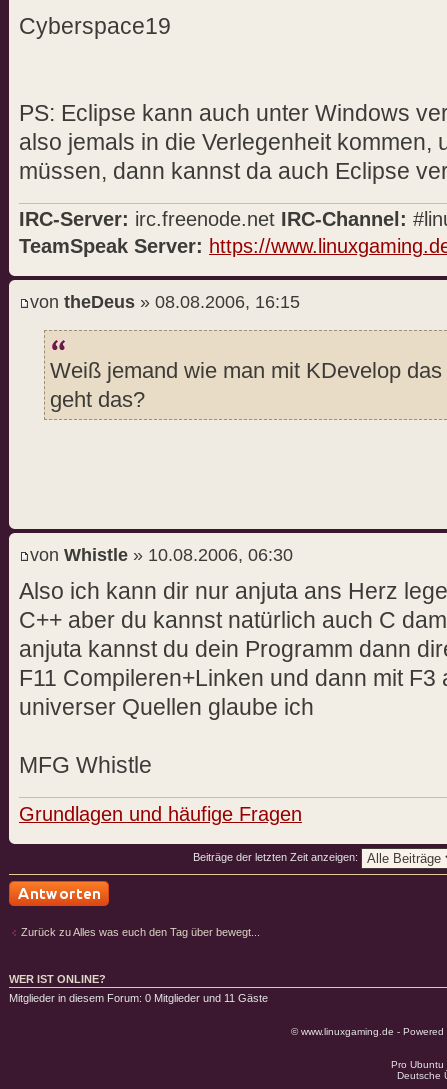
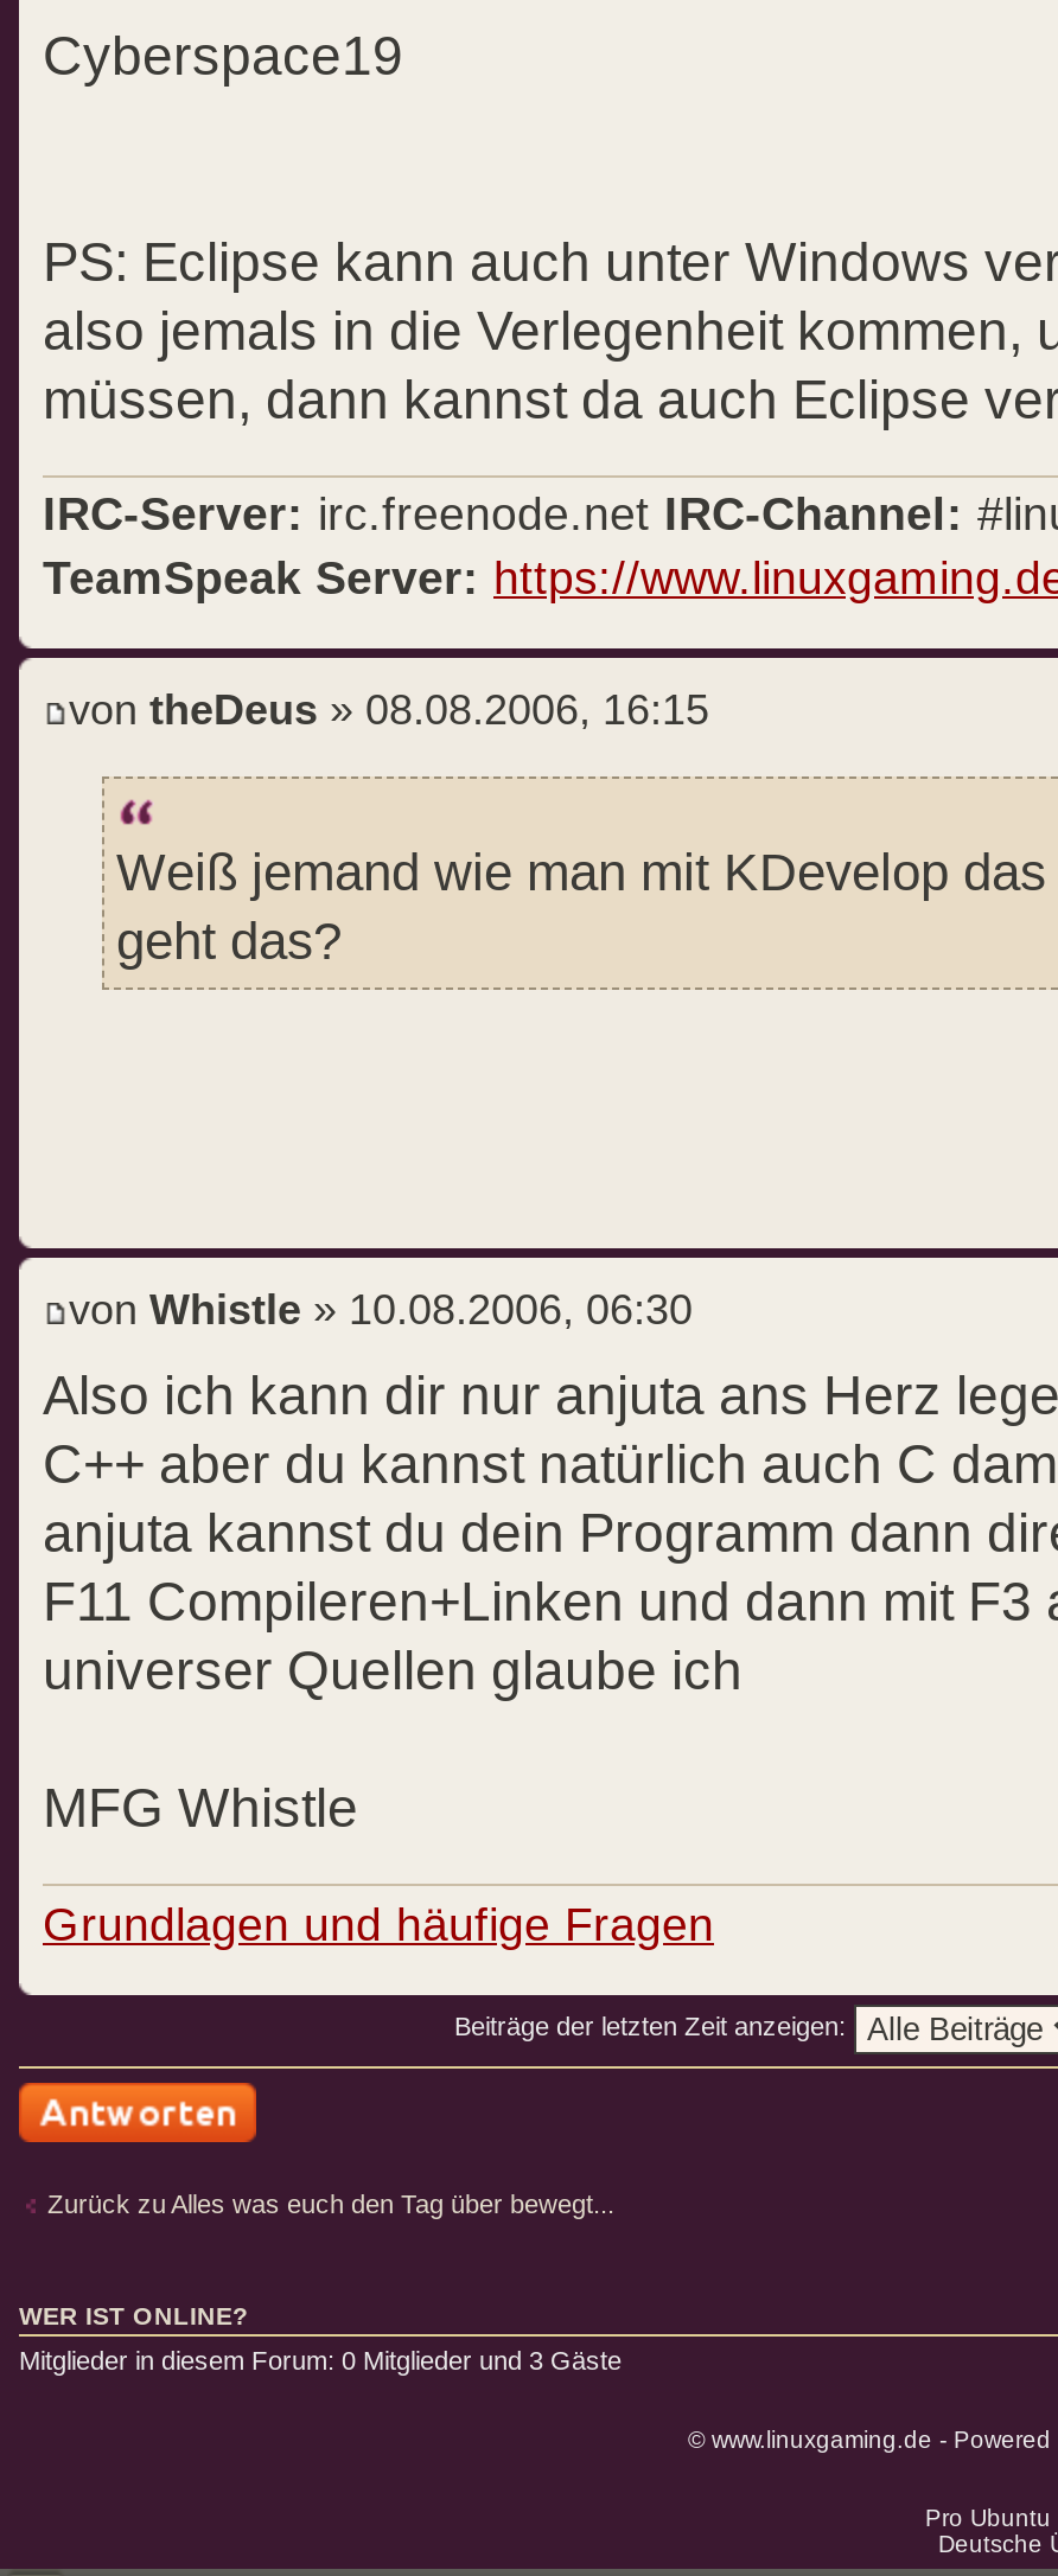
[9,992,268,1004] Mitglieder in diesem Forum: 0 Mitglieder und 11 Gäste -> [19,2345,622,2374] Mitglieder in diesem Forum: 0 Mitglieder und 3 Gäste

